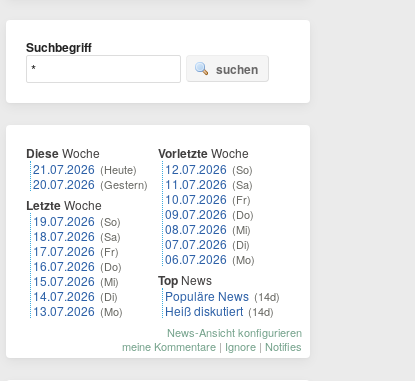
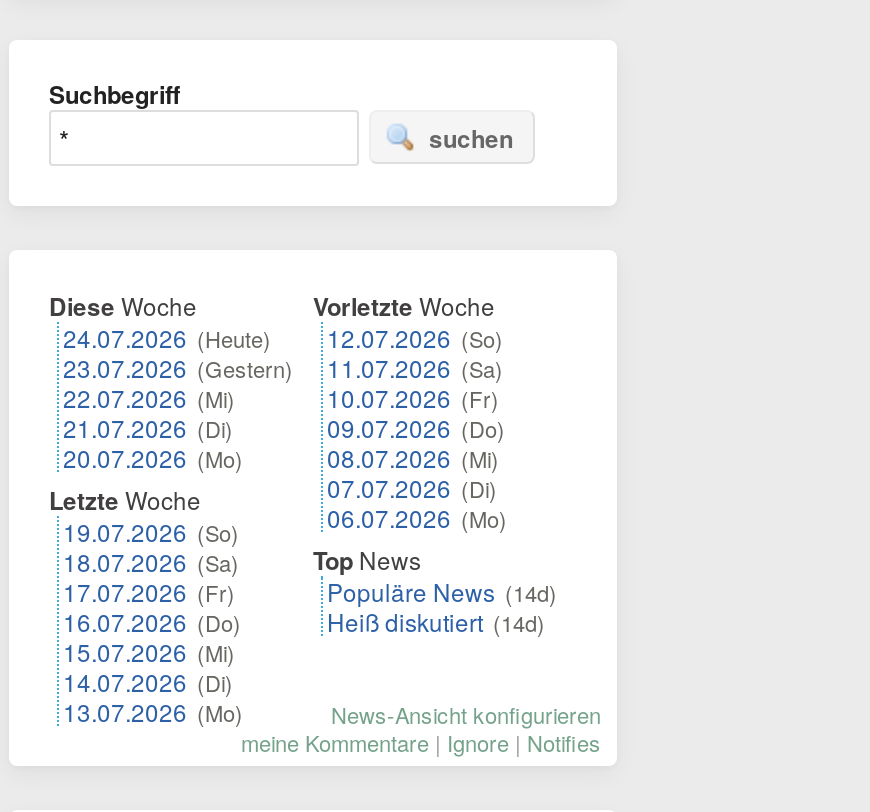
[33,160,148,192] 21.07.2026 (Heute) | 20.07.2026 (Gestern) -> [63,320,293,474] 24.07.2026 (Heute) | 23.07.2026 (Gestern) | 22.07.2026 (Mi) | 21.07.2026 (Di) | 20.07.2026 (Mo)
moved [26,196,123,319] -> [49,482,243,728]: Letzte Woche | 19.07.2026 (So) | 18.07.2026 (Sa) | 17.07.2026 (Fr) | 16.07.2026 (Do) | 15.07.2026 (Mi) | 14.07.2026 (Di) | 13.07.2026 (Mo)

